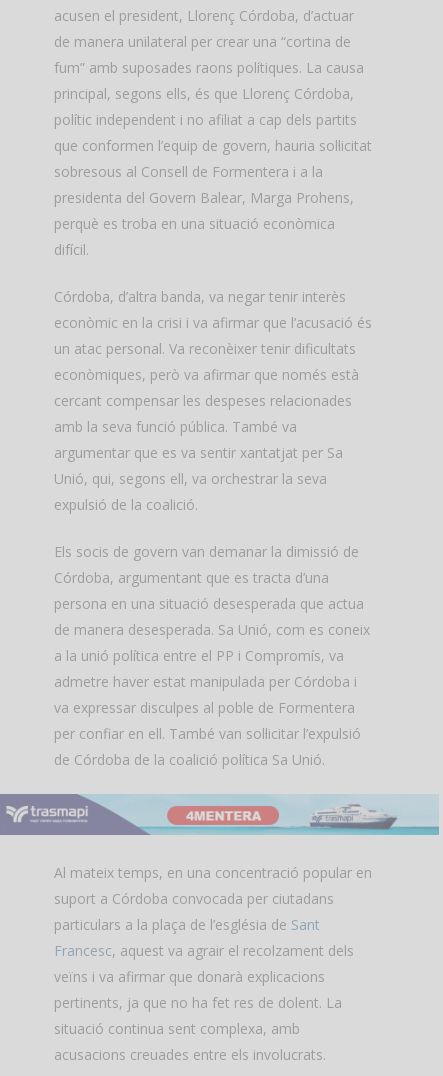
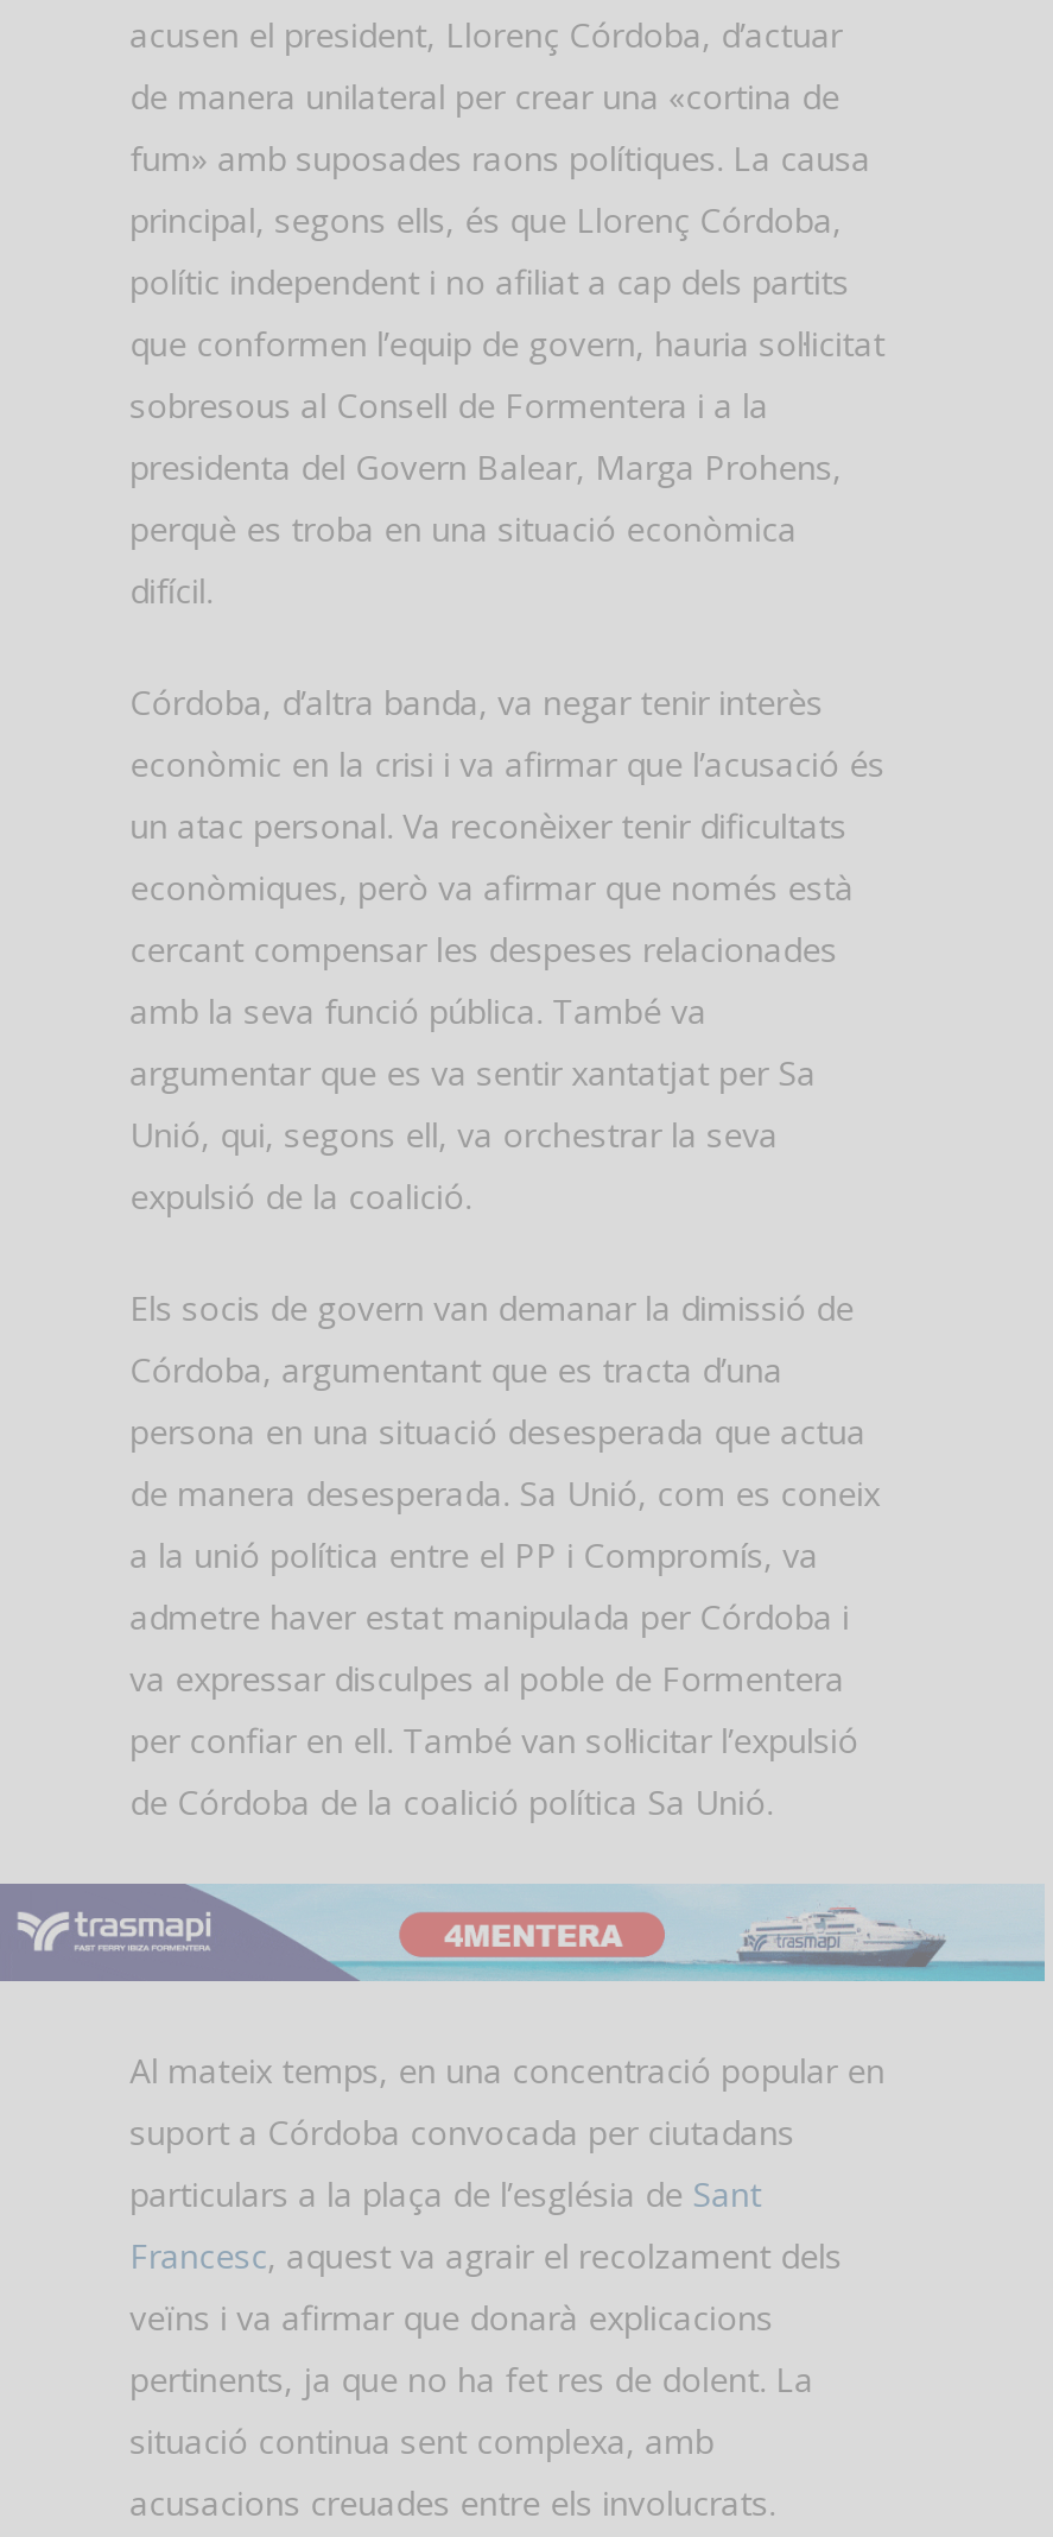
[54,32,351,51] de manera unilateral per crear una “cortina de -> [130,73,840,118] de manera unilateral per crear una «cortina de
[54,58,364,77] fum” amb suposades raons polítiques. La causa -> [130,135,870,180] fum» amb suposades raons polítiques. La causa

